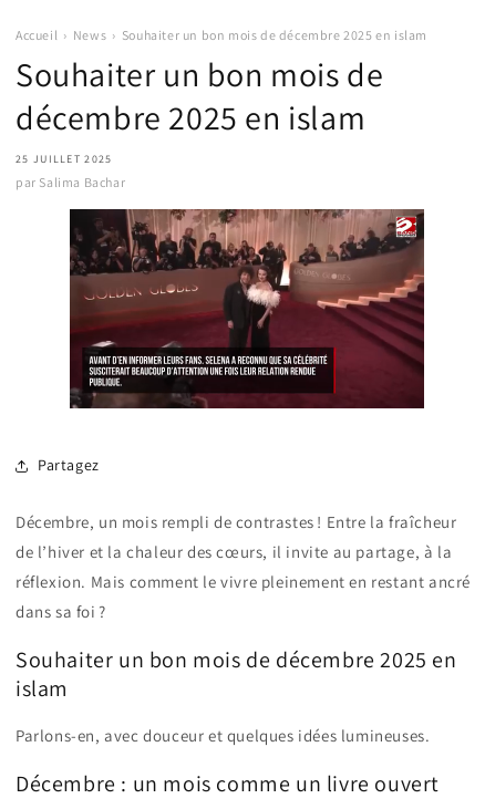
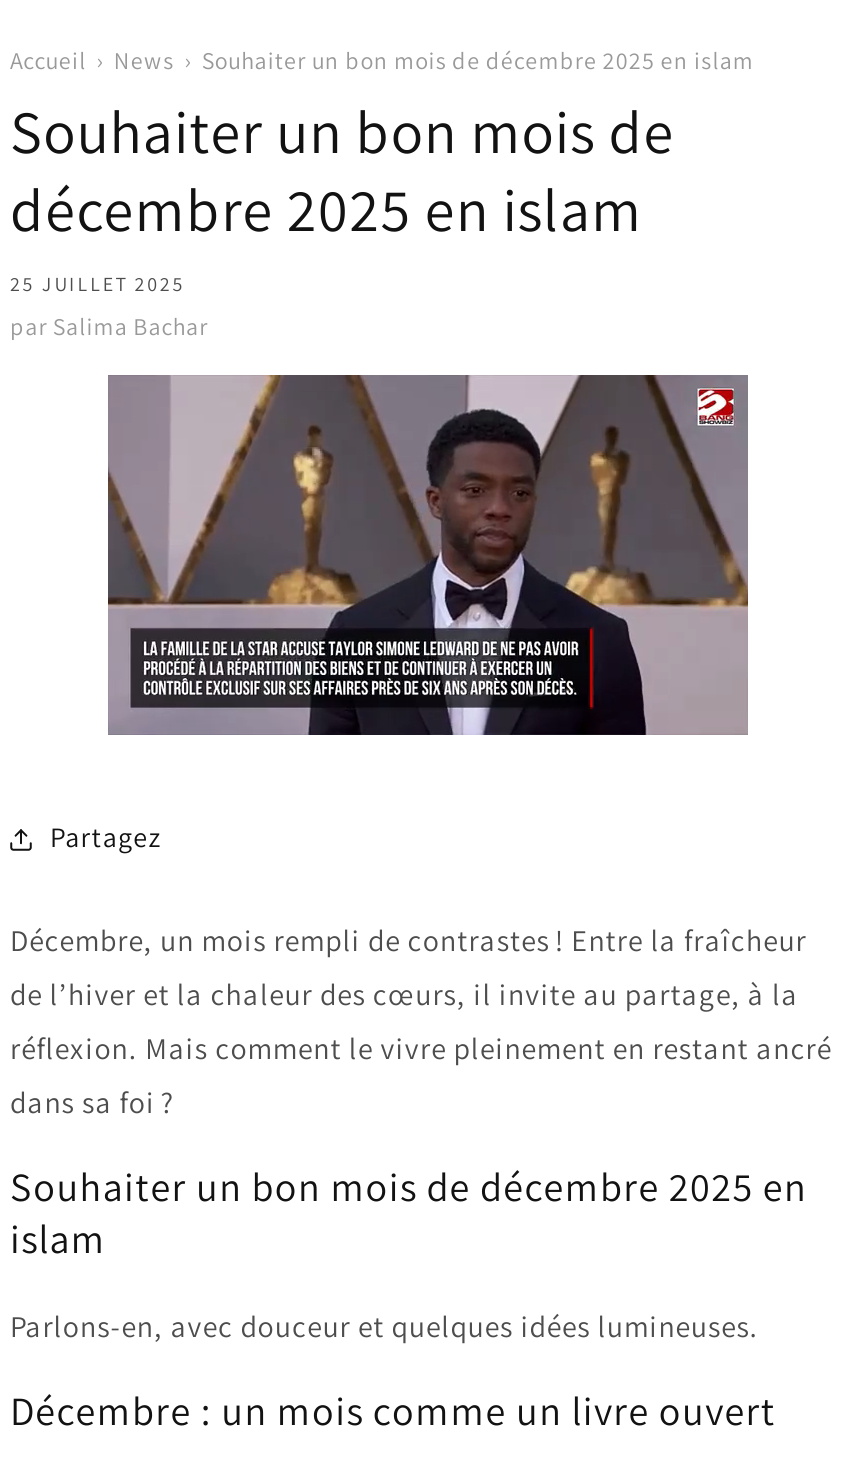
[70,208,425,409] [image] -> [106,374,750,738] [image]

